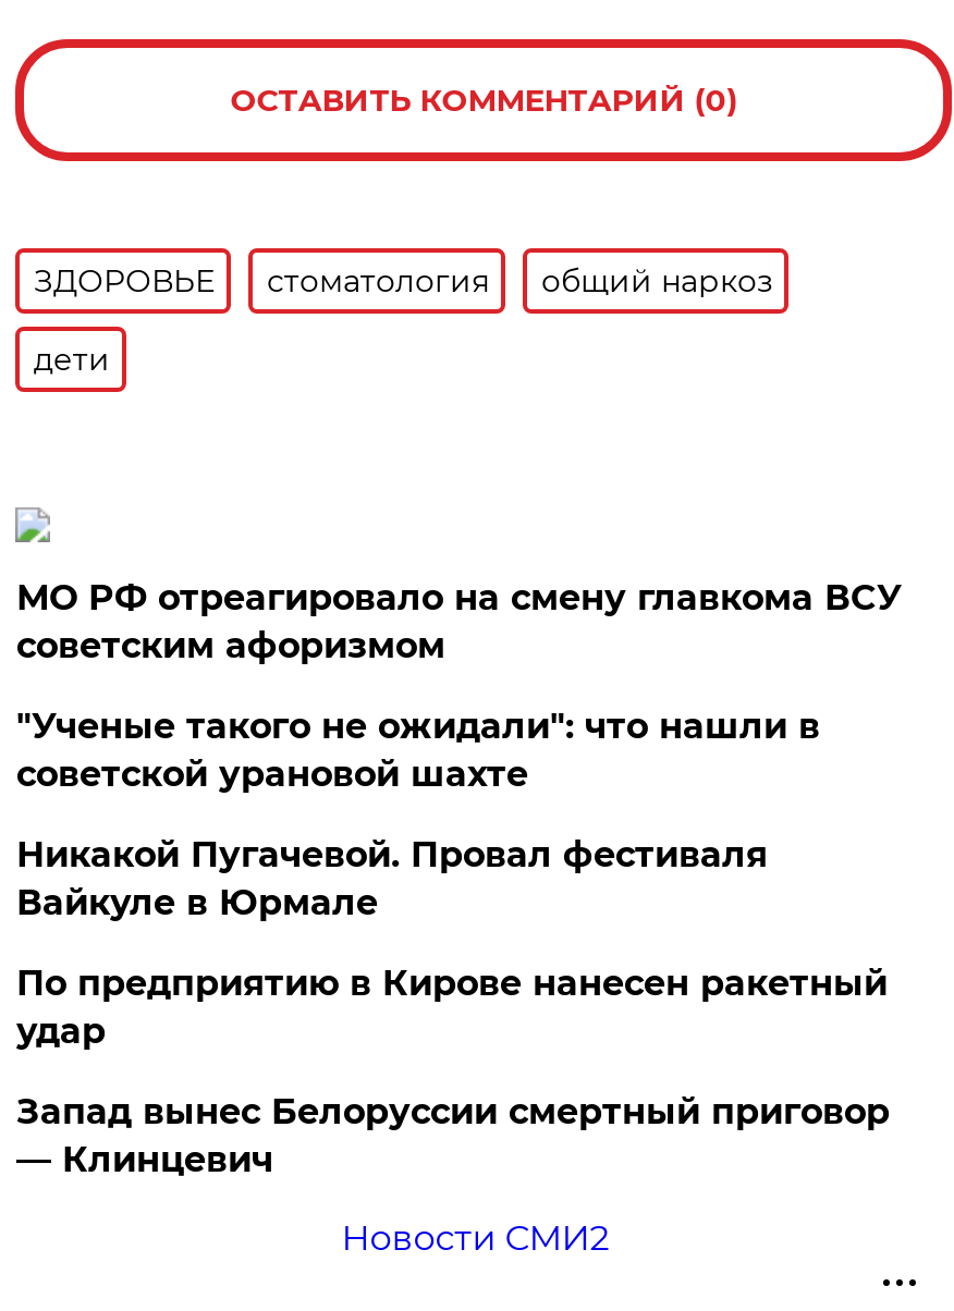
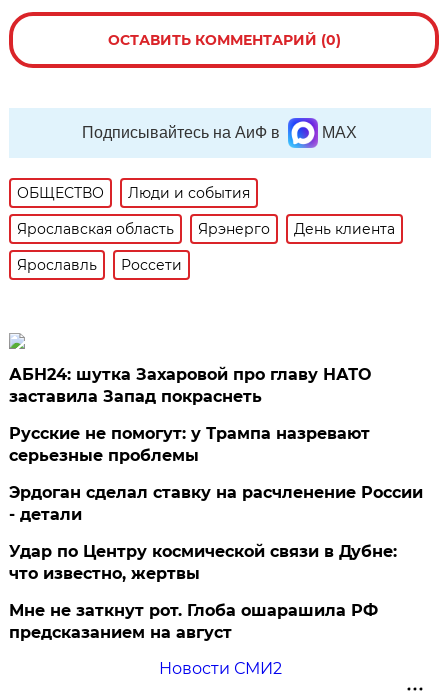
[34,261,772,379] ЗДОРОВЬЕ | стоматология | общий наркоз | дети -> [17,124,395,274] Подписывайтесь на АиФ в | MAX | ОБЩЕСТВО | Люди и события | Ярославская область | Ярэнерго | День клиента | Ярославль | Россети
[16,577,903,1180] МО РФ отреагировало на смену главкома ВСУ | советским афоризмом | "Ученые такого не ожидали": что нашли в | советской урановой шахте | Никакой Пугачевой. Провал фестиваля | Вайкуле в Юрмале | По предприятию в Кирове нанесен ракетный | удар | Запад вынес Белоруссии смертный приговор | — Клинцевич -> [9,365,423,642] АБН24: шутка Захаровой про главу НАТО | заставила Запад покраснеть | Русские не помогут: у Трампа назревают | серьезные проблемы | Эрдоган сделал ставку на расчленение России | - детали | Удар по Центру космической связи в Дубне: | что известно, жертвы | Мне не заткнут рот. Глоба ошарашила РФ | предсказанием на август

